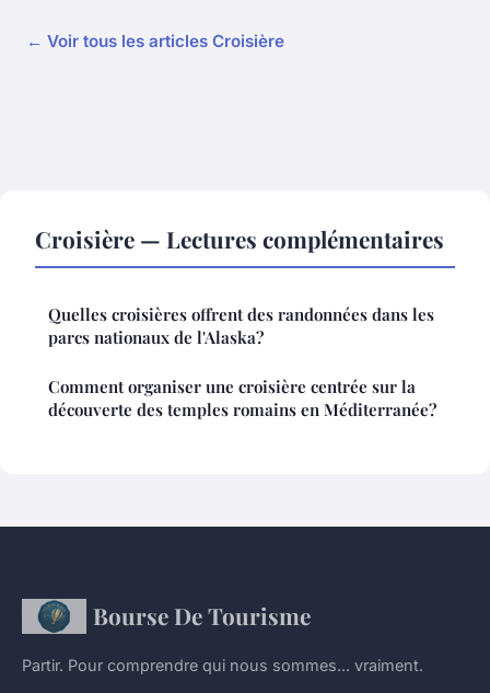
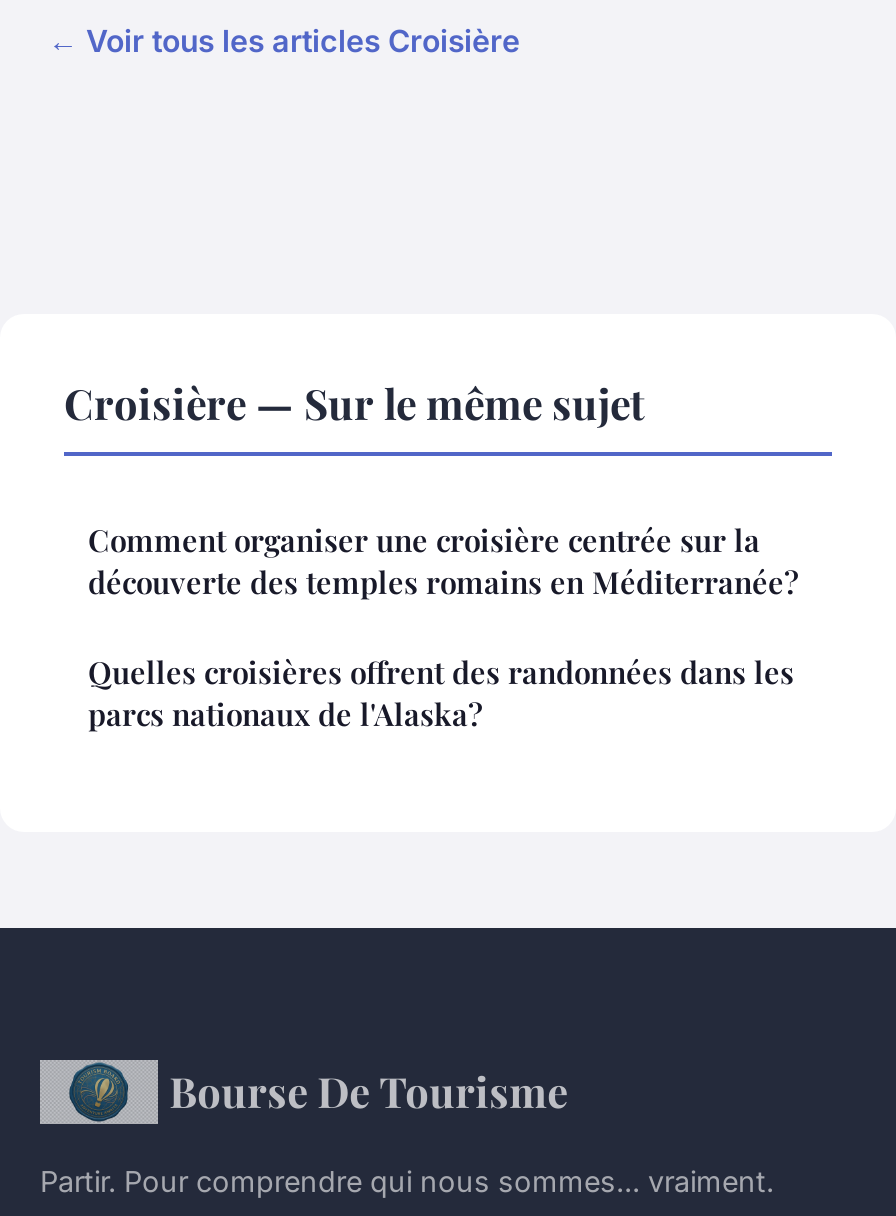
[35,223,444,254] Croisière — Lectures complémentaires -> [64,374,644,430] Croisière — Sur le même sujet
moved [48,303,434,348] -> [88,652,794,734]: Quelles croisières offrent des randonnées dans les | parcs nationaux de l'Alaska?
moved [48,376,436,420] -> [88,520,798,602]: Comment organiser une croisière centrée sur la | découverte des temples romains en Méditerranée?

